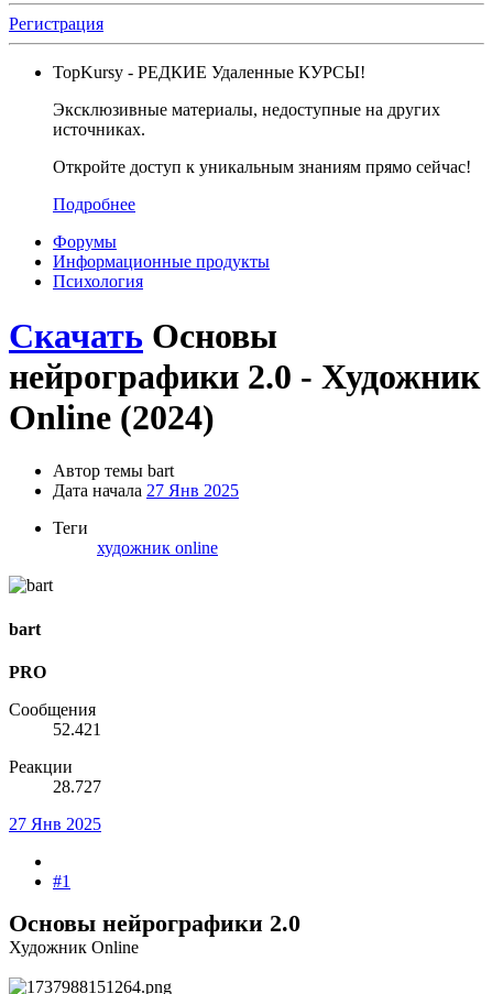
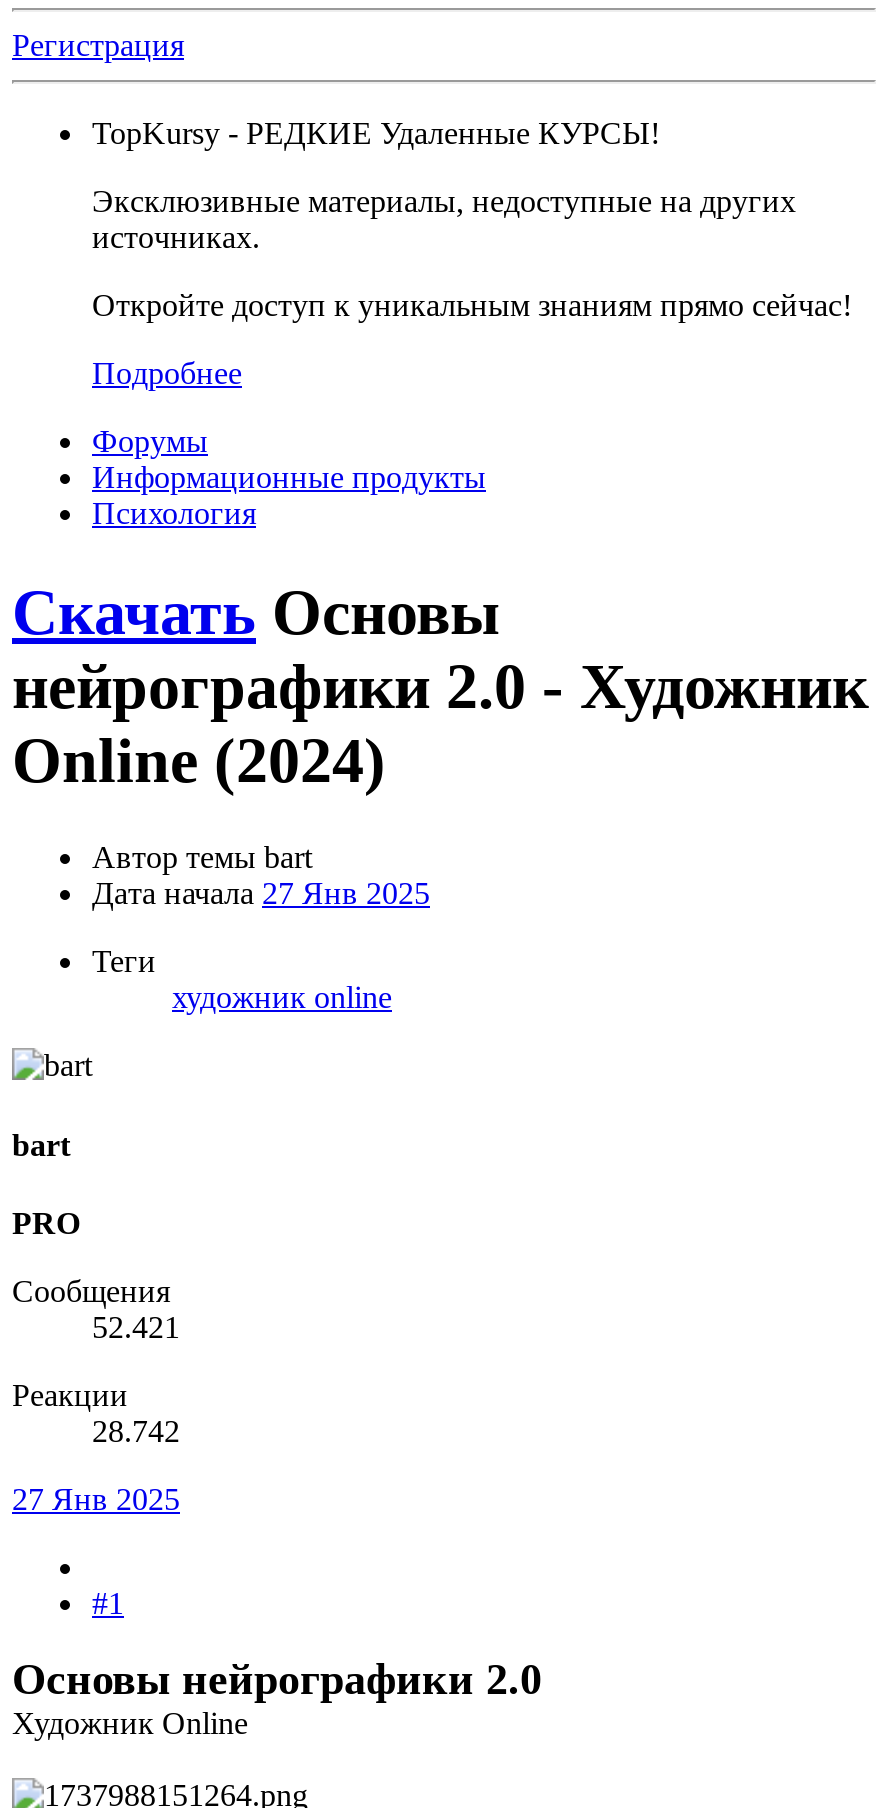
[53,777,101,796] 28.727 -> [92,1414,180,1448] 28.742

